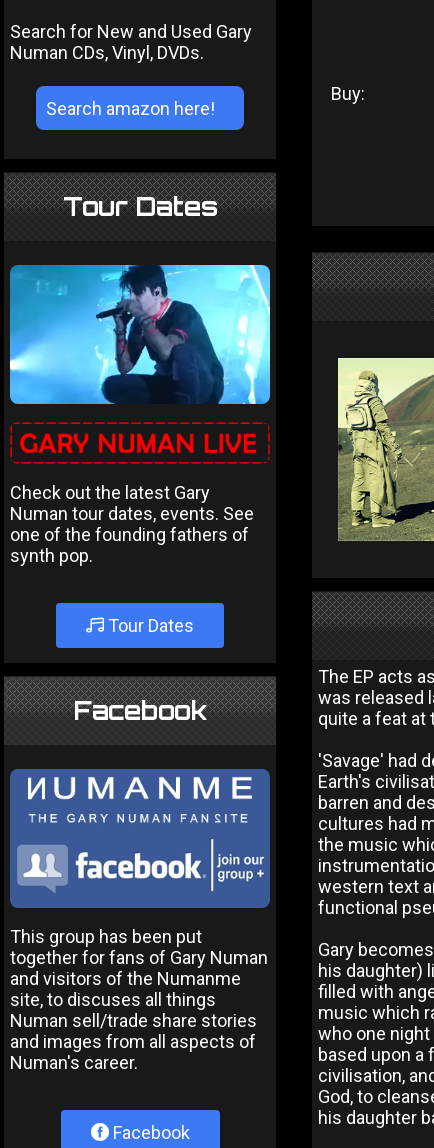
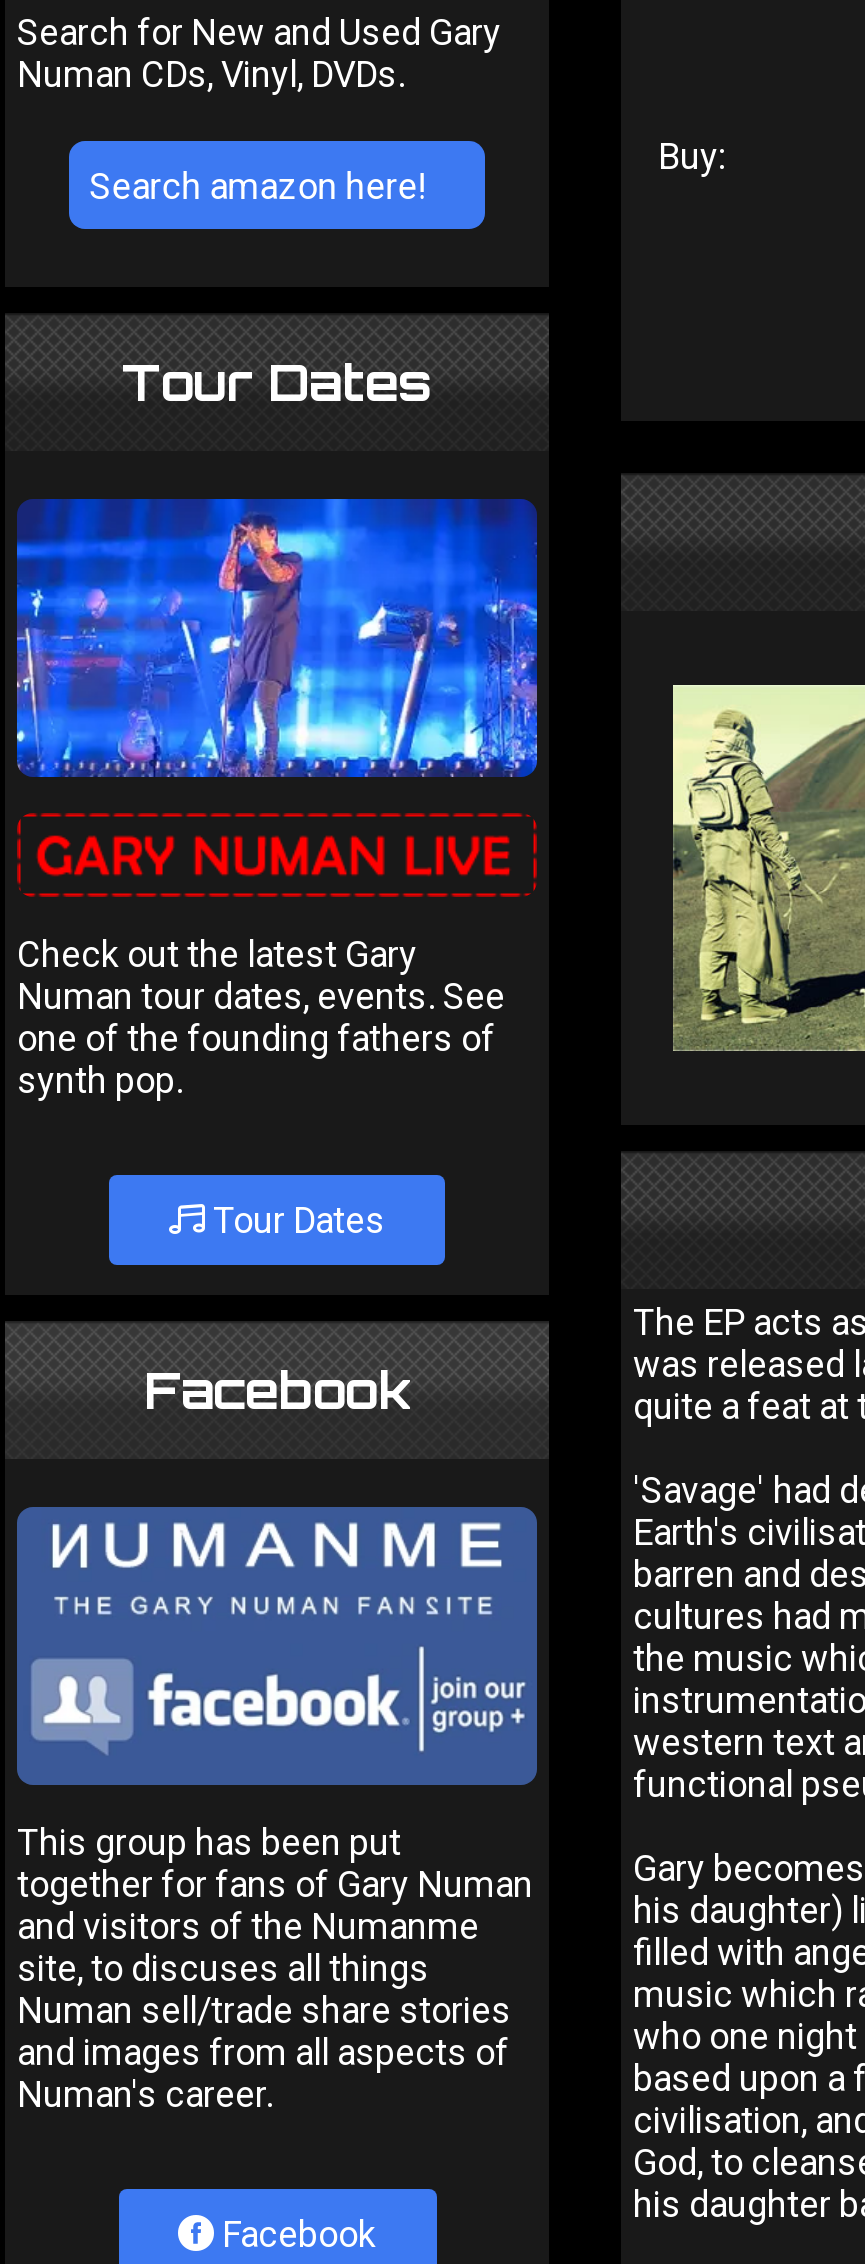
[9,264,271,405] [image] -> [15,497,539,779] [image]

